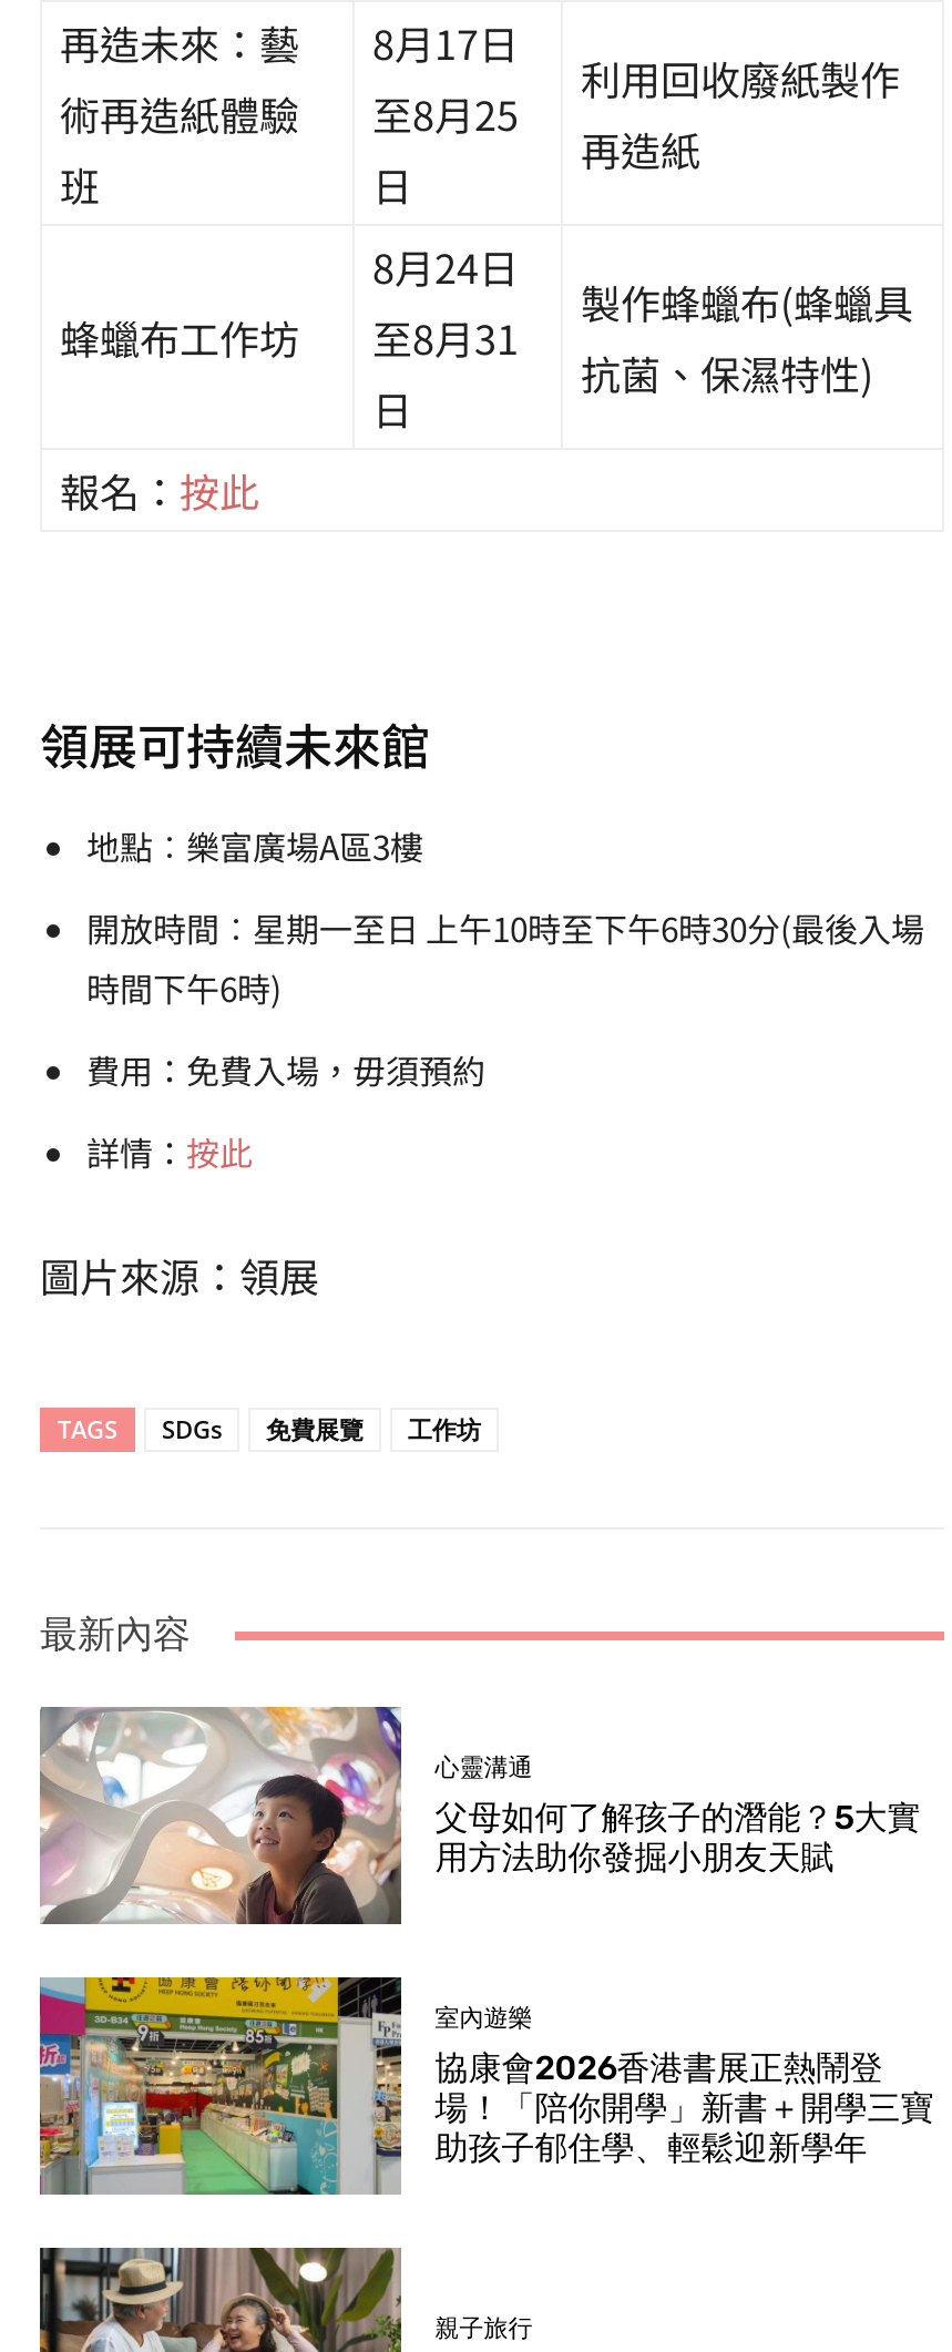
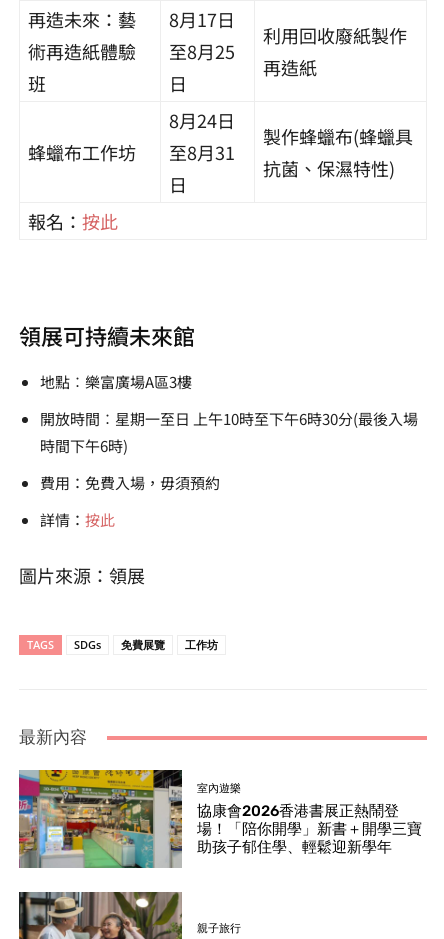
[38,1705,920,1926] [image] | 心靈溝通 | 父母如何了解孩子的潛能？5大實 | 用方法助你發掘小朋友天賦 -> none

